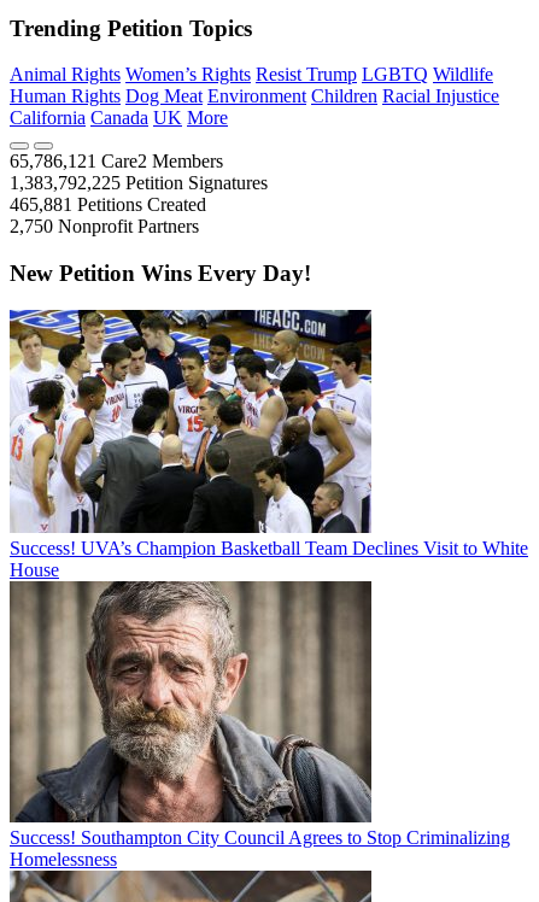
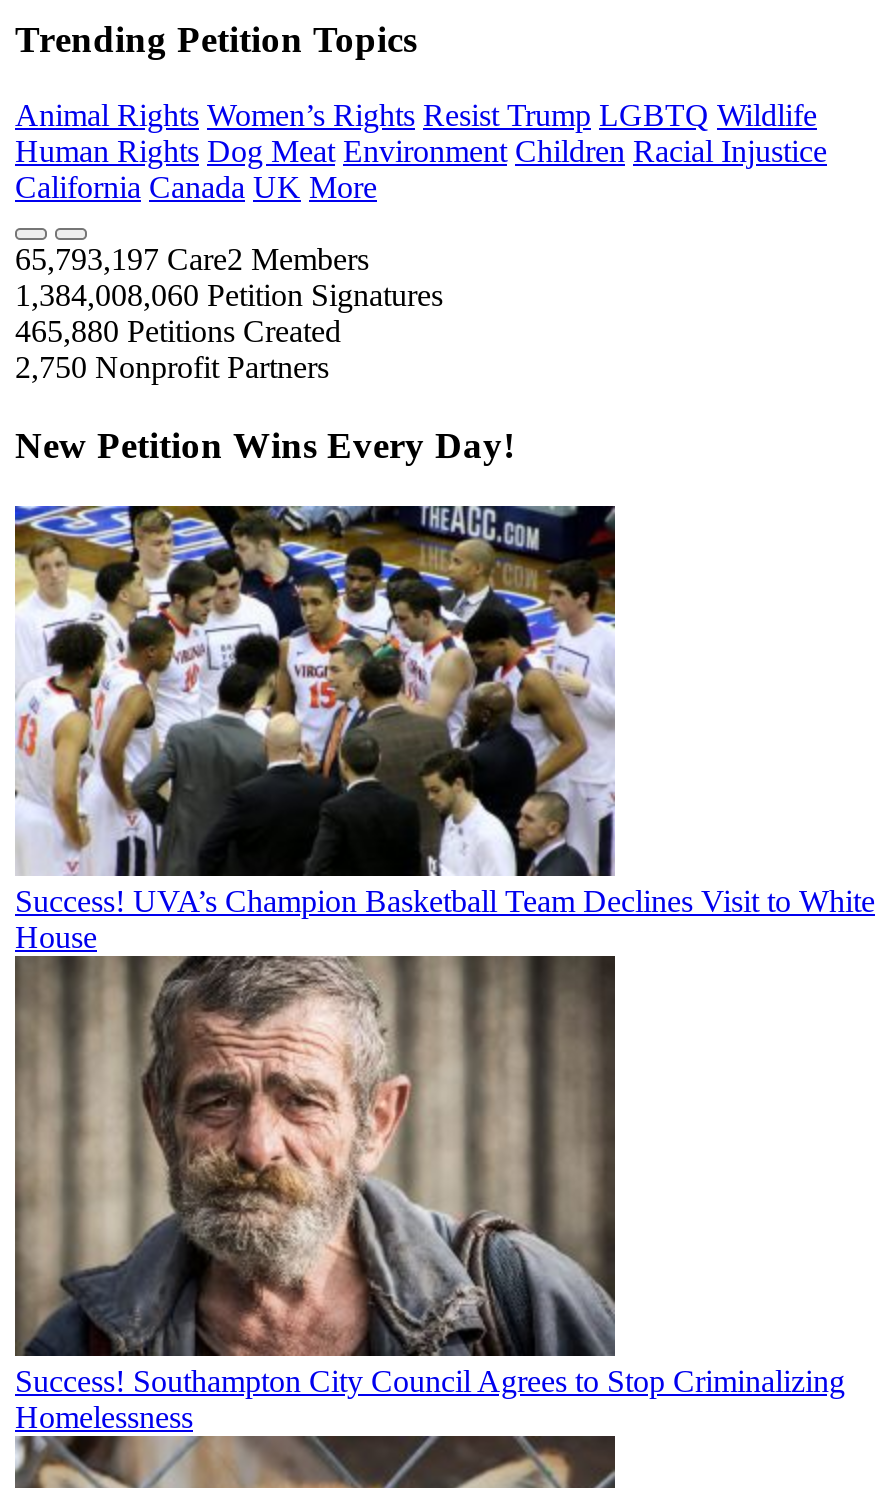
[10,151,223,172] 65,786,121 Care2 Members -> [15,243,369,277] 65,793,197 Care2 Members
[10,173,268,193] 1,383,792,225 Petition Signatures -> [15,279,443,313] 1,384,008,060 Petition Signatures
[10,195,206,215] 465,881 Petitions Created -> [15,315,341,349] 465,880 Petitions Created

